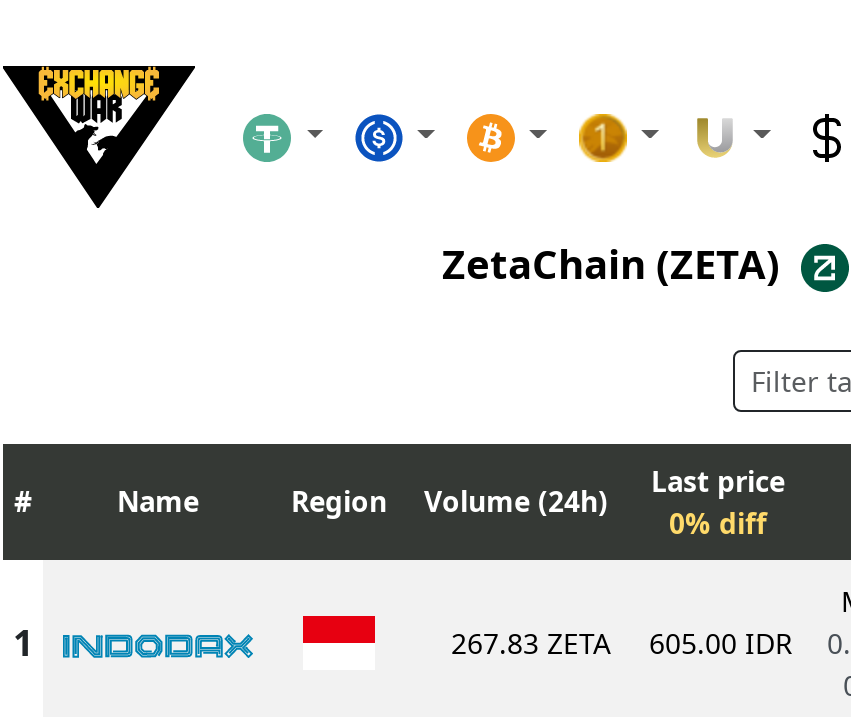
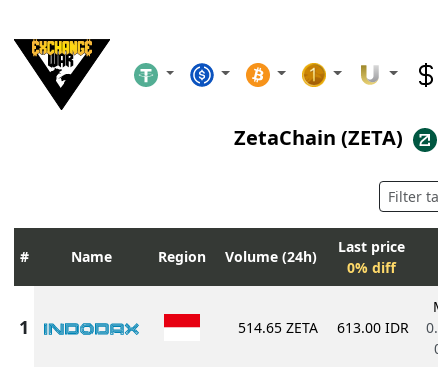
[451,624,611,662] 267.83 ZETA -> [238,318,318,337] 514.65 ZETA
[649,624,793,662] 605.00 IDR -> [337,318,409,337] 613.00 IDR

